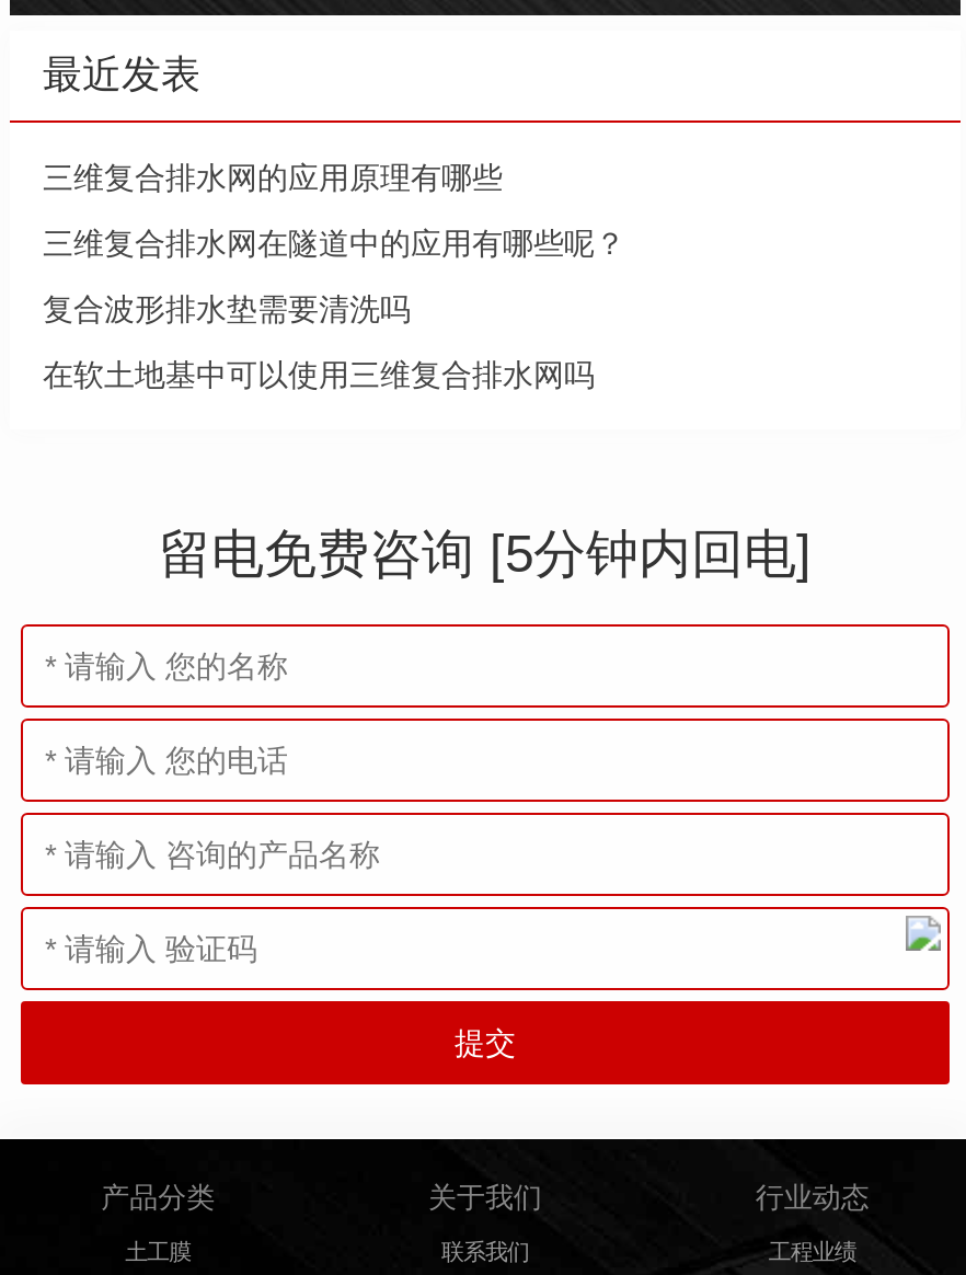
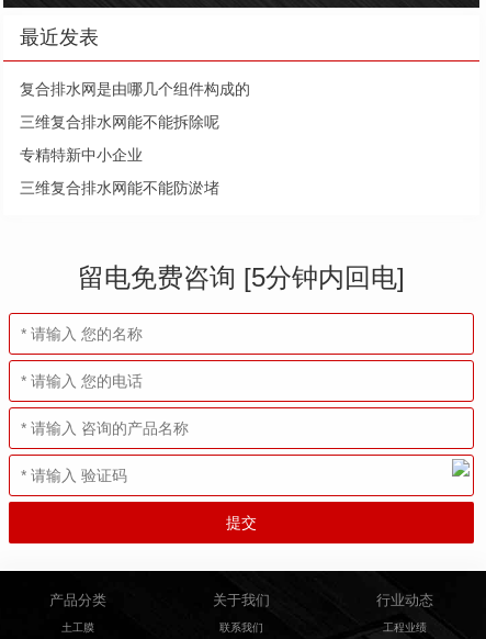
[43,161,503,196] 三维复合排水网的应用原理有哪些 -> [20,81,250,98] 复合排水网是由哪几个组件构成的
[43,227,625,262] 三维复合排水网在隧道中的应用有哪些呢？ -> [20,114,219,131] 三维复合排水网能不能拆除呢
[43,292,411,327] 复合波形排水垫需要清洗吗 -> [20,146,143,164] 专精特新中小企业
[43,358,595,393] 在软土地基中可以使用三维复合排水网吗 -> [20,179,219,197] 三维复合排水网能不能防淤堵

